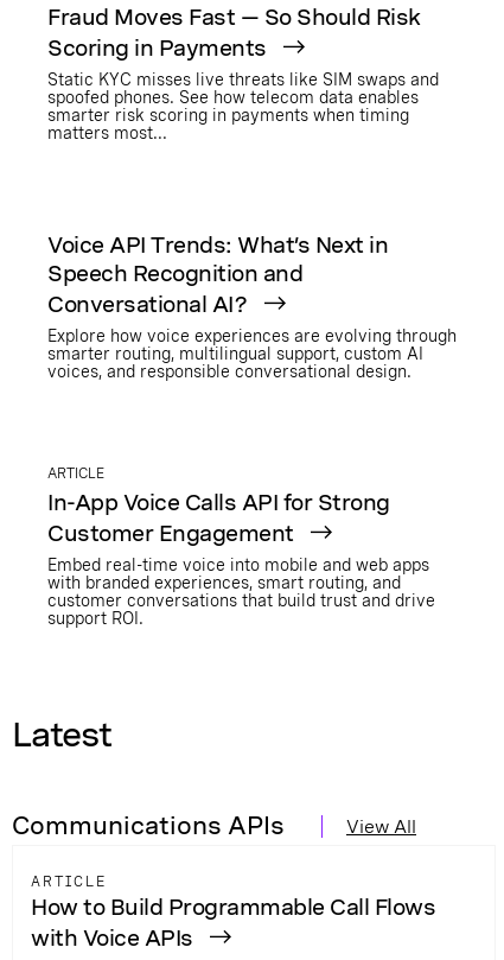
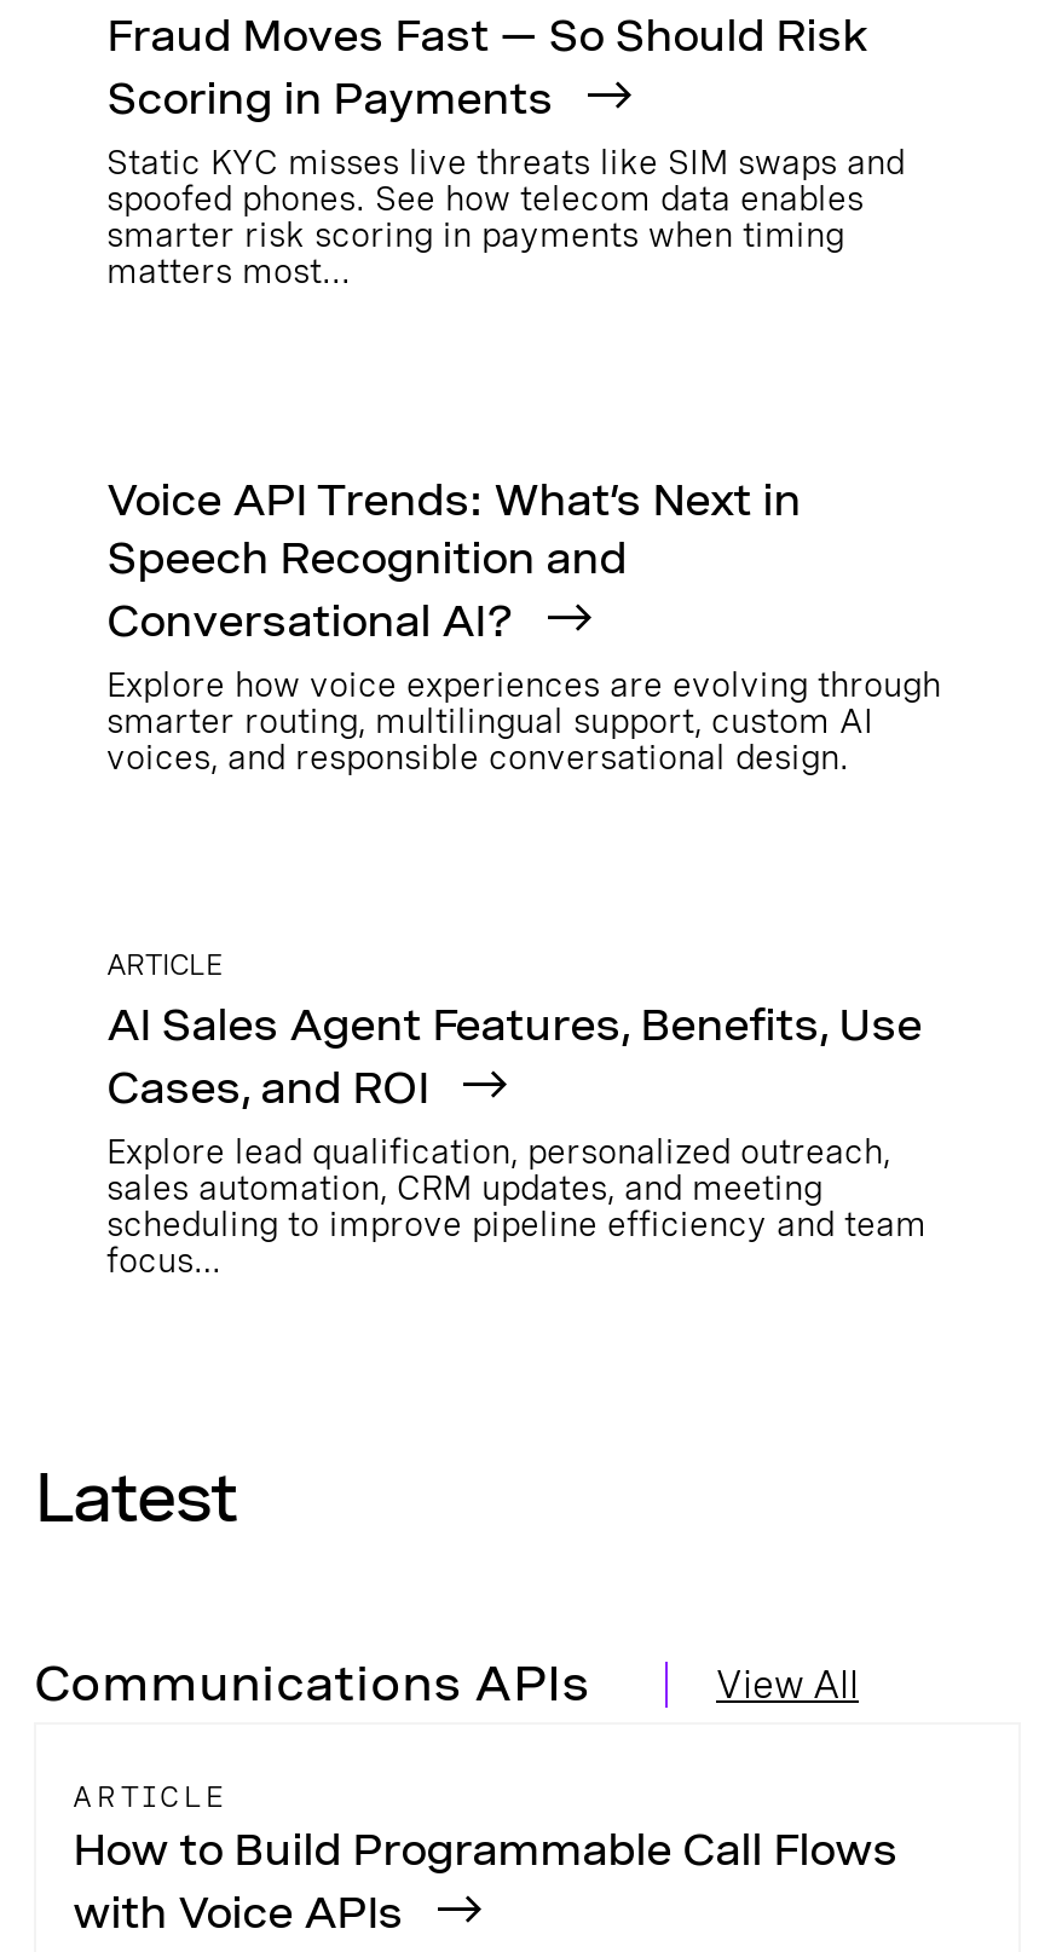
[47,490,435,628] In-App Voice Calls API for Strong | Customer Engagement | Embed real-time voice into mobile and web apps | with branded experiences, smart routing, and | customer conversations that build trust and drive | support ROI. -> [106,999,927,1280] AI Sales Agent Features, Benefits, Use | Cases, and ROI | Explore lead qualification, personalized outreach, | sales automation, CRM updates, and meeting | scheduling to improve pipeline efficiency and team | focus…

